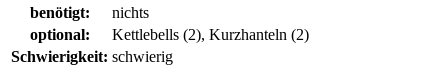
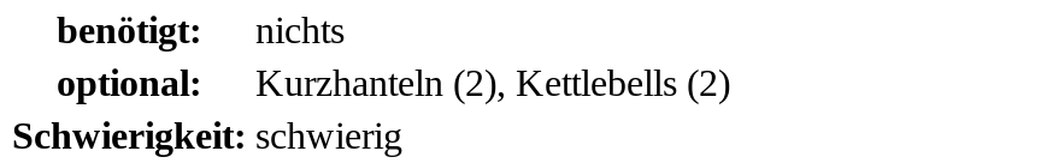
[112,26,309,43] Kettlebells (2), Kurzhanteln (2) -> [255,62,730,103] Kurzhanteln (2), Kettlebells (2)

